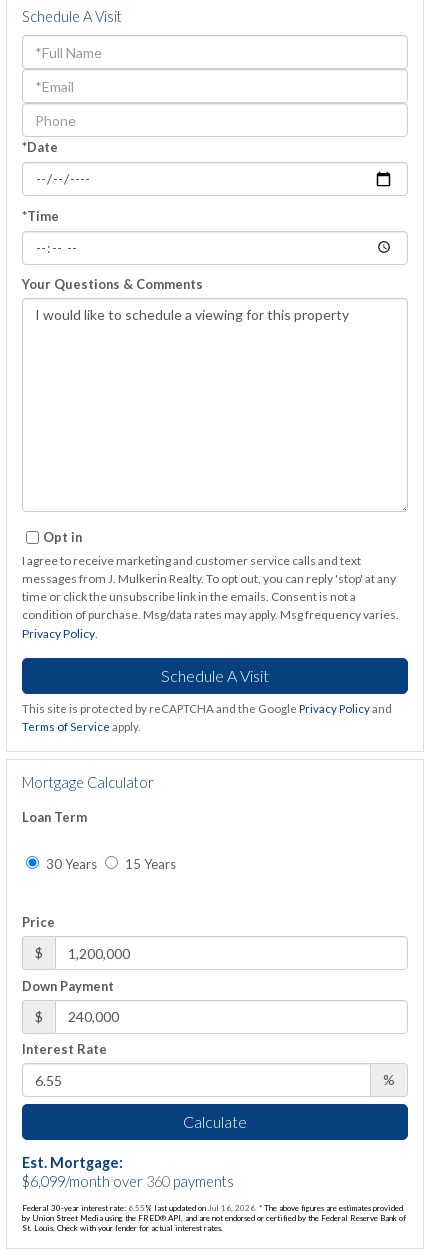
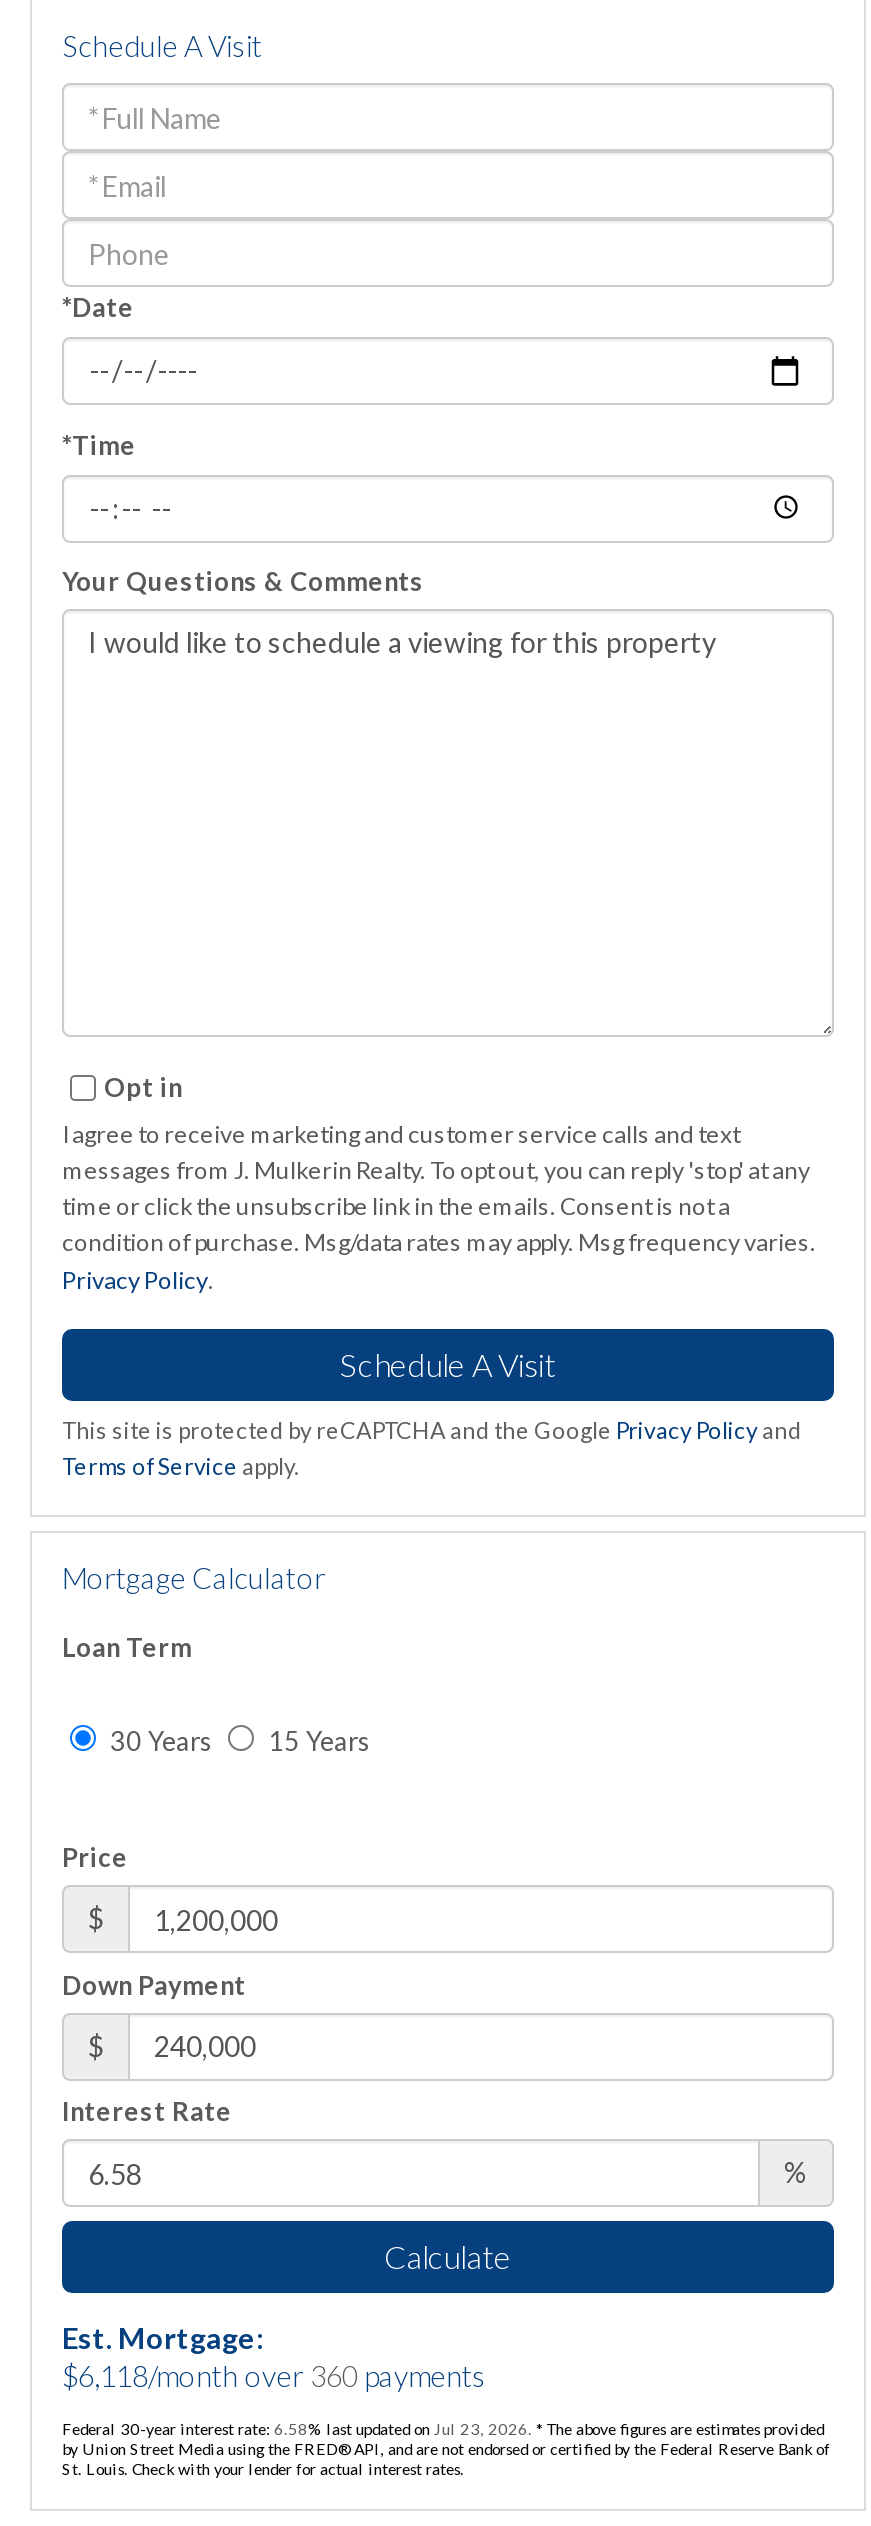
[22,1172,234,1189] $6,099/month over 360 payments -> [62,2358,486,2392] $6,118/month over 360 payments
[22,1202,403,1212] Federal 30-year interest rate: 6.55% last updated on Jul 16, 2026. * The above figures are estimates provided -> [62,2418,824,2438] Federal 30-year interest rate: 6.58% last updated on Jul 23, 2026. * The above figures are estimates provided

